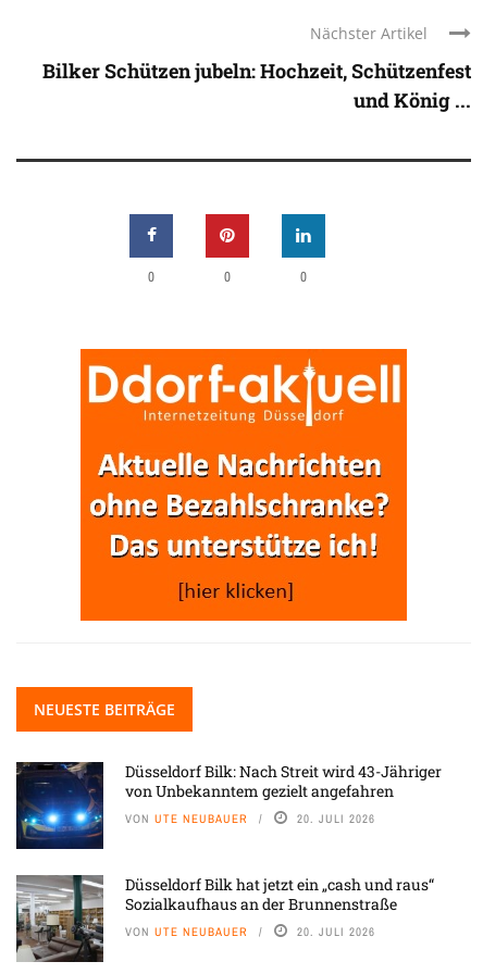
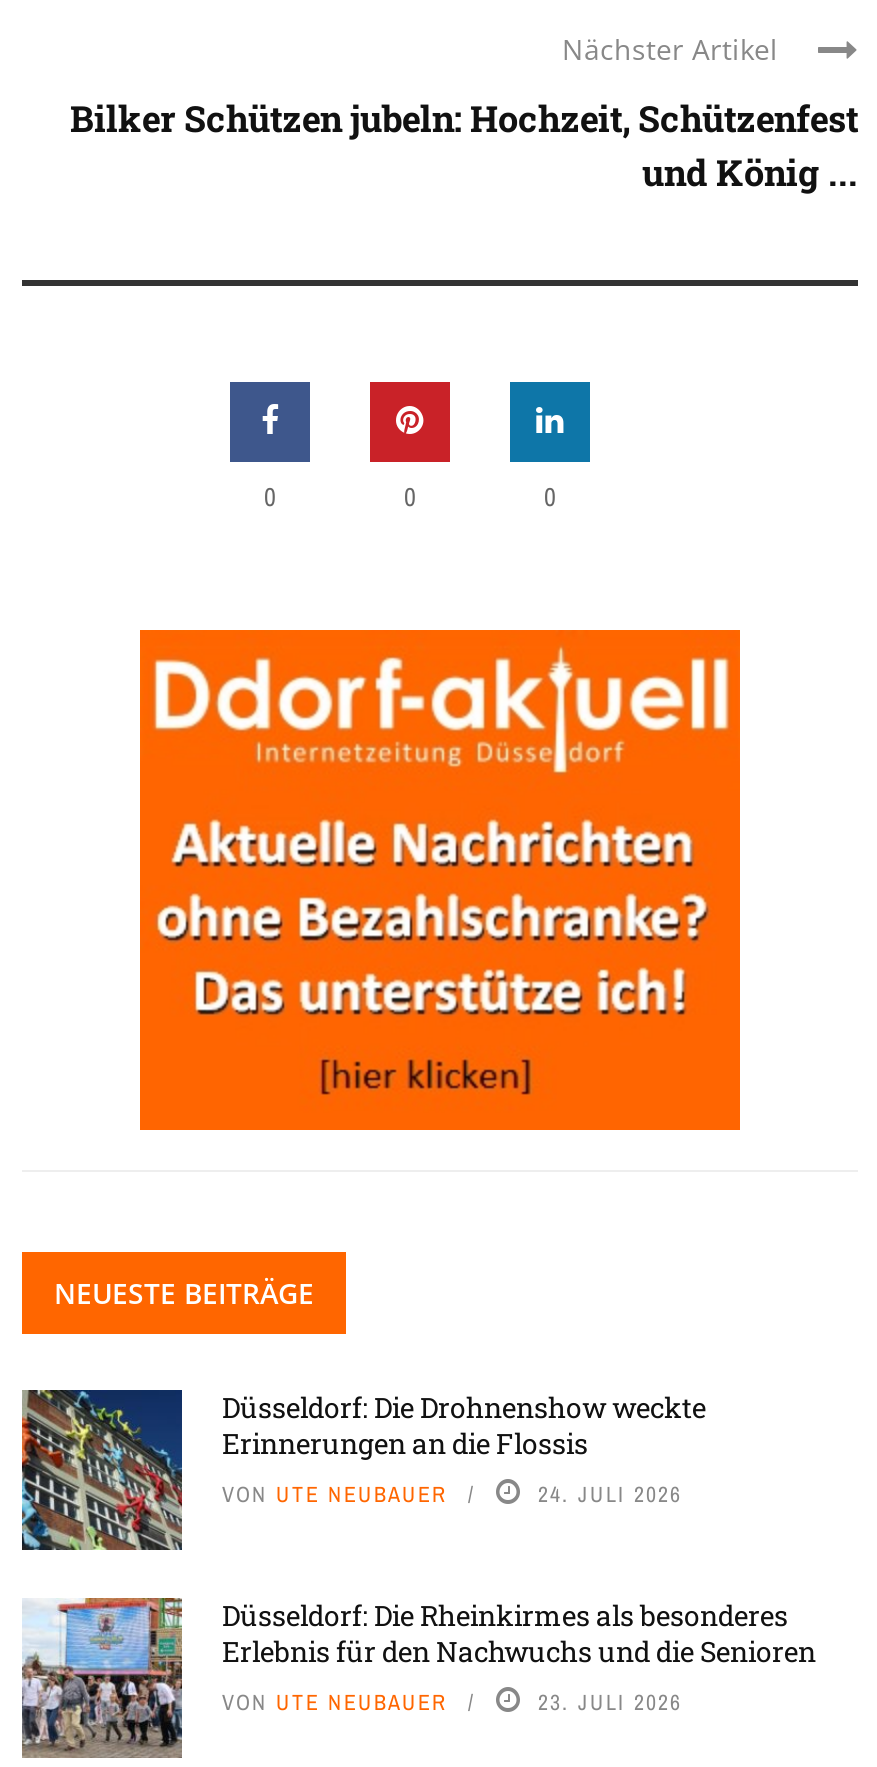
[15,761,442,850] [image] | Düsseldorf Bilk: Nach Streit wird 43-Jähriger | von Unbekanntem gezielt angefahren -> [20,1388,706,1552] [image] | Düsseldorf: Die Drohnenshow weckte | Erinnerungen an die Flossis
[297,811,375,826] 20. JULI 2026 -> [538,1480,682,1508] 24. JULI 2026
[15,874,434,962] [image] | Düsseldorf Bilk hat jetzt ein „cash und raus“ | Sozialkaufhaus an der Brunnenstraße -> [22,1596,816,1758] [image] | Düsseldorf: Die Rheinkirmes als besonderes | Erlebnis für den Nachwuchs und die Senioren
[297,924,375,939] 20. JULI 2026 -> [538,1688,682,1716] 23. JULI 2026

